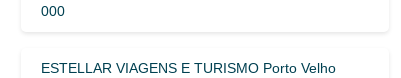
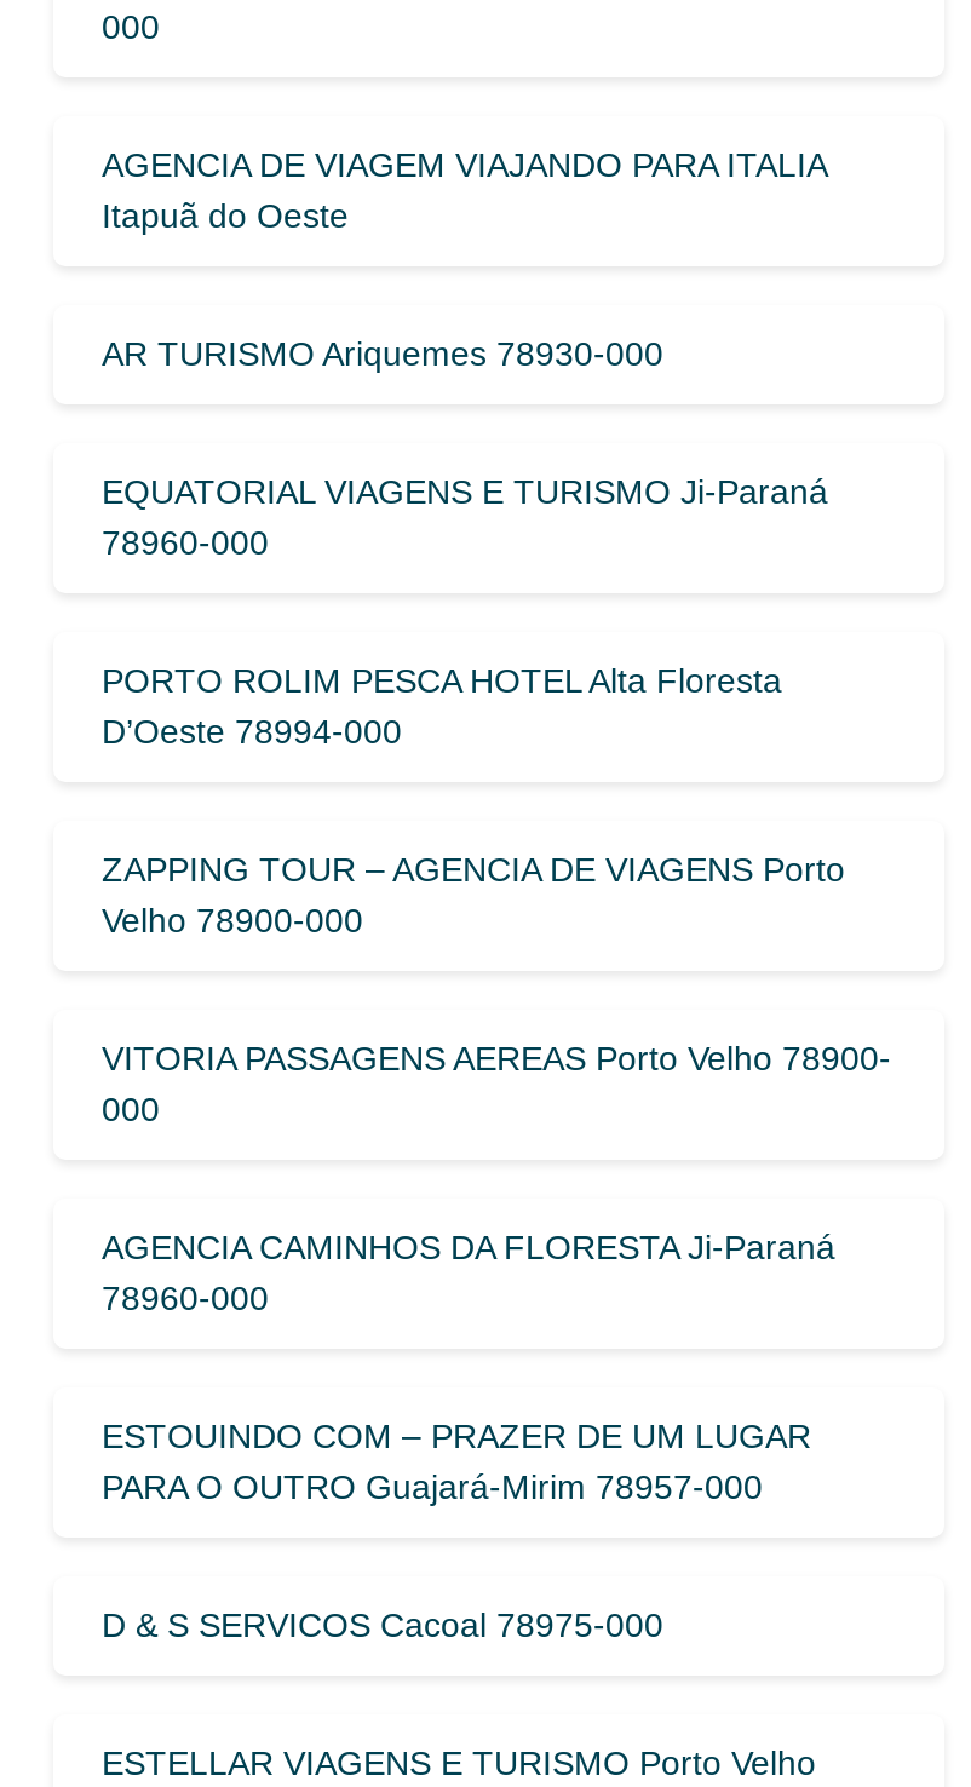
none -> [102,145,826,234] AGENCIA DE VIAGEM VIAJANDO PARA ITALIA | Itapuã do Oeste
none -> [102,334,663,372] AR TURISMO Ariquemes 78930-000
none -> [102,472,828,561] EQUATORIAL VIAGENS E TURISMO Ji-Paraná | 78960-000
none -> [102,661,782,750] PORTO ROLIM PESCA HOTEL Alta Floresta | D’Oeste 78994-000
none -> [102,849,845,939] ZAPPING TOUR – AGENCIA DE VIAGENS Porto | Velho 78900-000
none -> [102,1038,891,1128] VITORIA PASSAGENS AEREAS Porto Velho 78900- | 000
none -> [102,1227,835,1317] AGENCIA CAMINHOS DA FLORESTA Ji-Paraná | 78960-000
none -> [102,1416,811,1506] ESTOUINDO COM – PRAZER DE UM LUGAR | PARA O OUTRO Guajará-Mirim 78957-000
none -> [102,1605,663,1644] D & S SERVICOS Cacoal 78975-000

